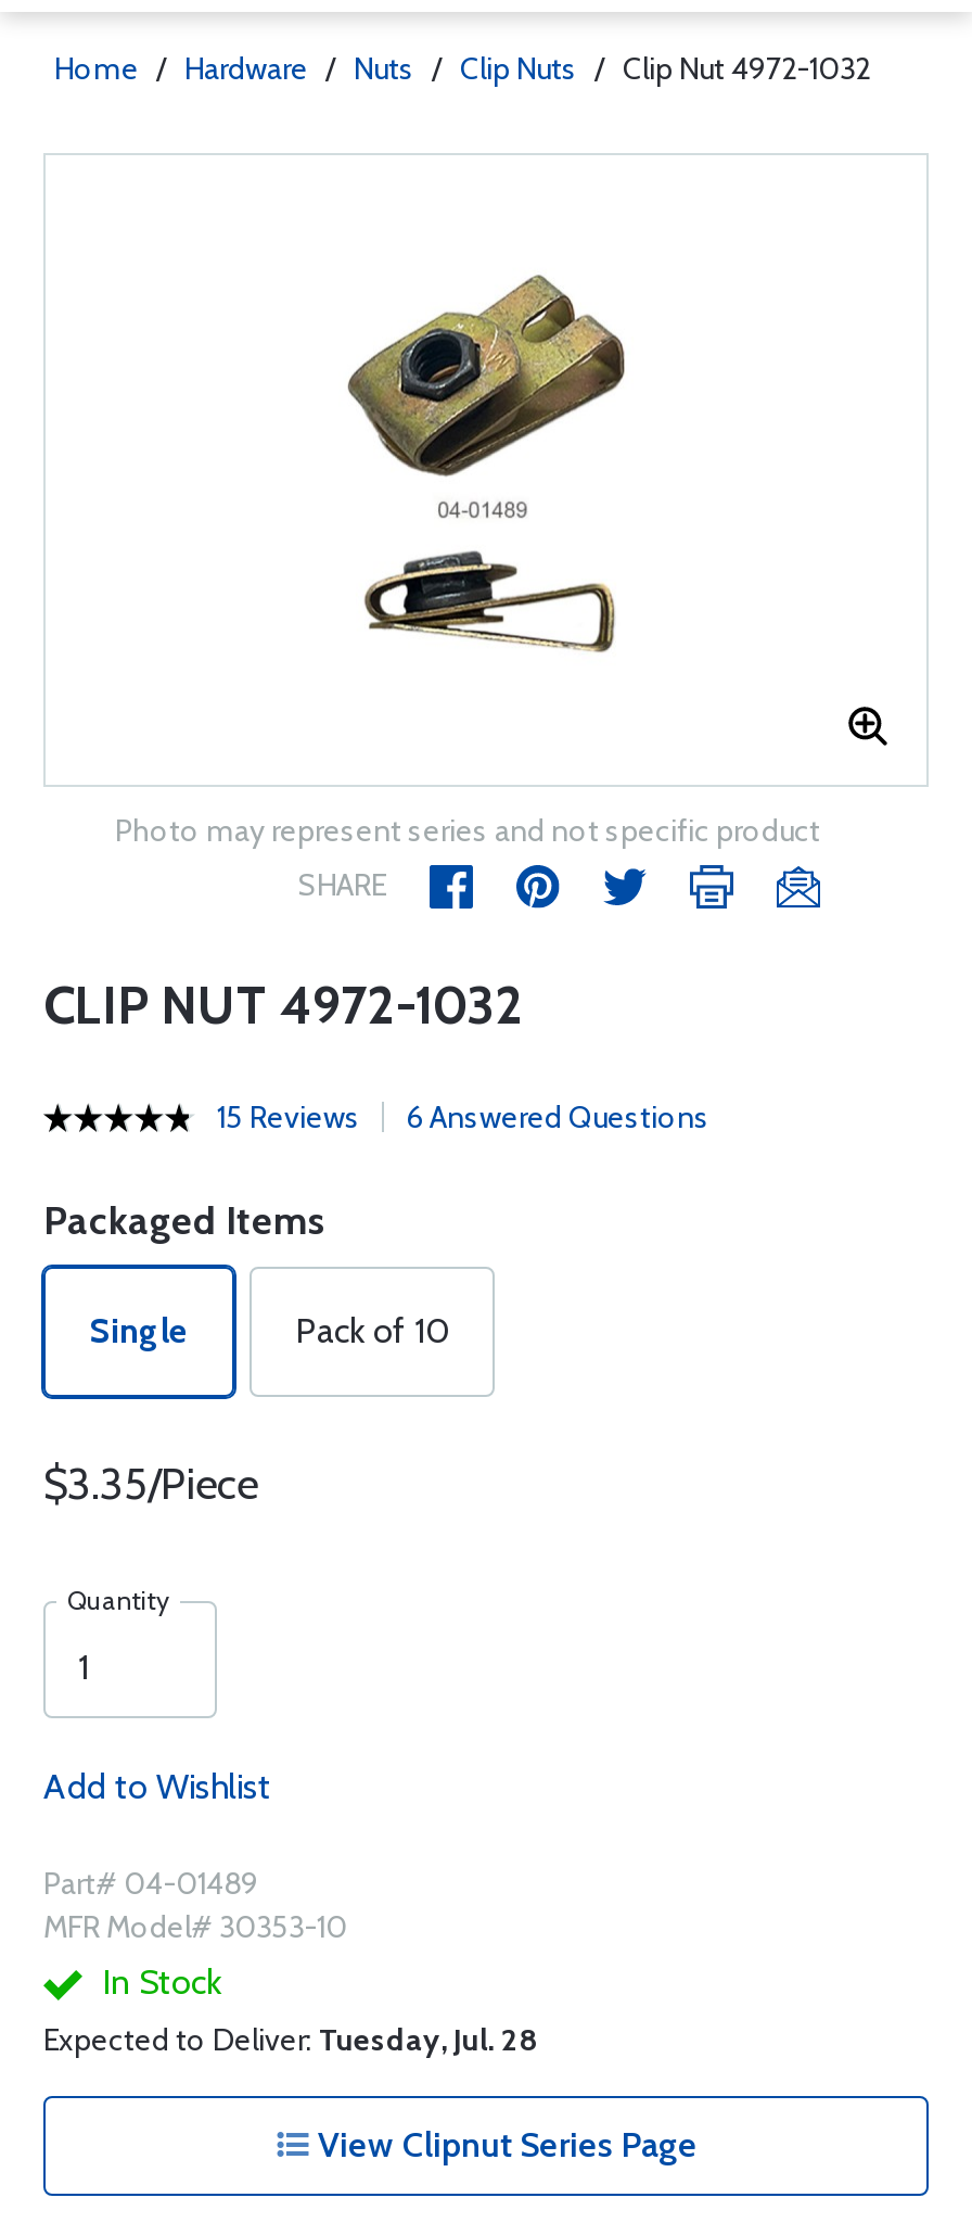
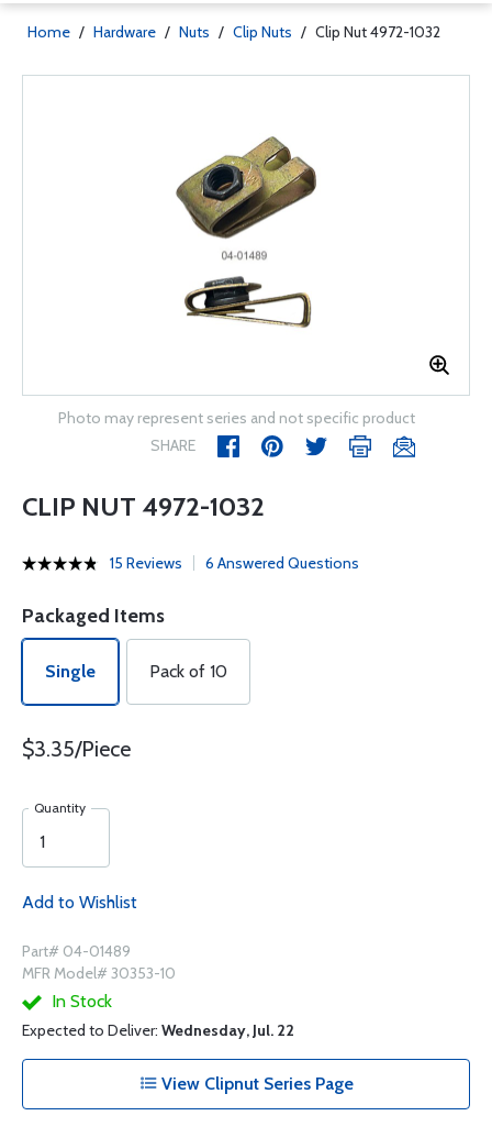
[43,2020,538,2059] Expected to Deliver: Tuesday, Jul. 28 -> [22,1020,294,1040] Expected to Deliver: Wednesday, Jul. 22

